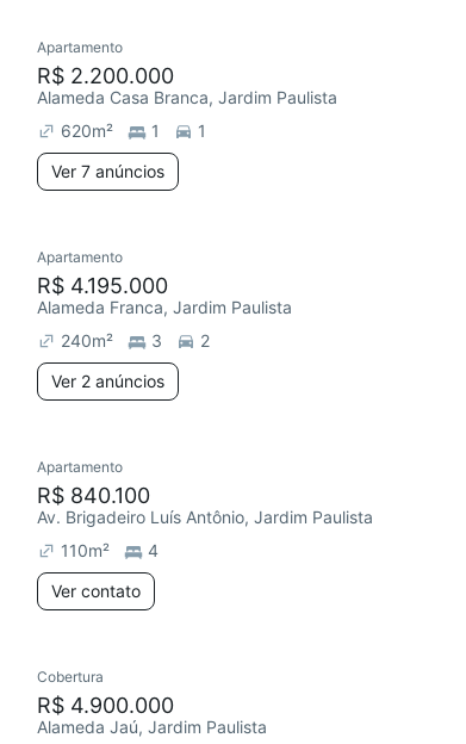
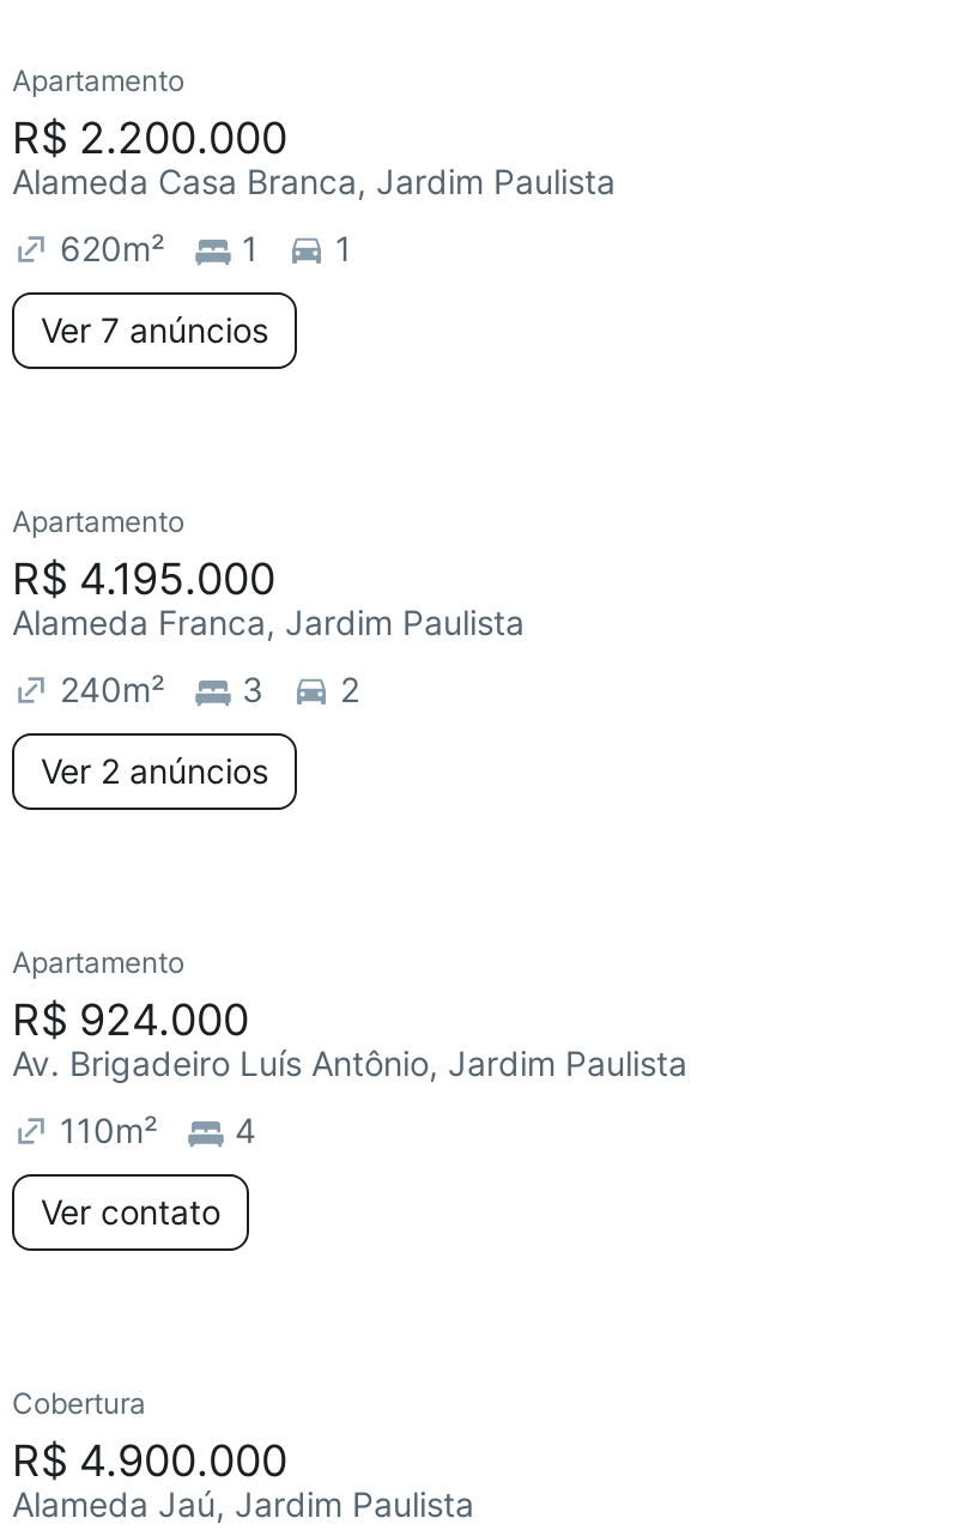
[37,483,150,508] R$ 840.100 -> [12,994,249,1045] R$ 924.000

